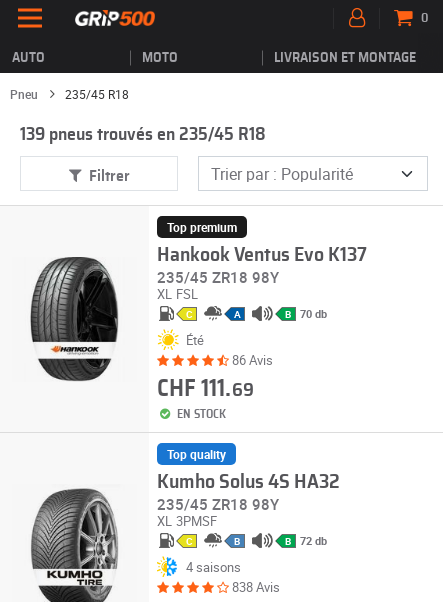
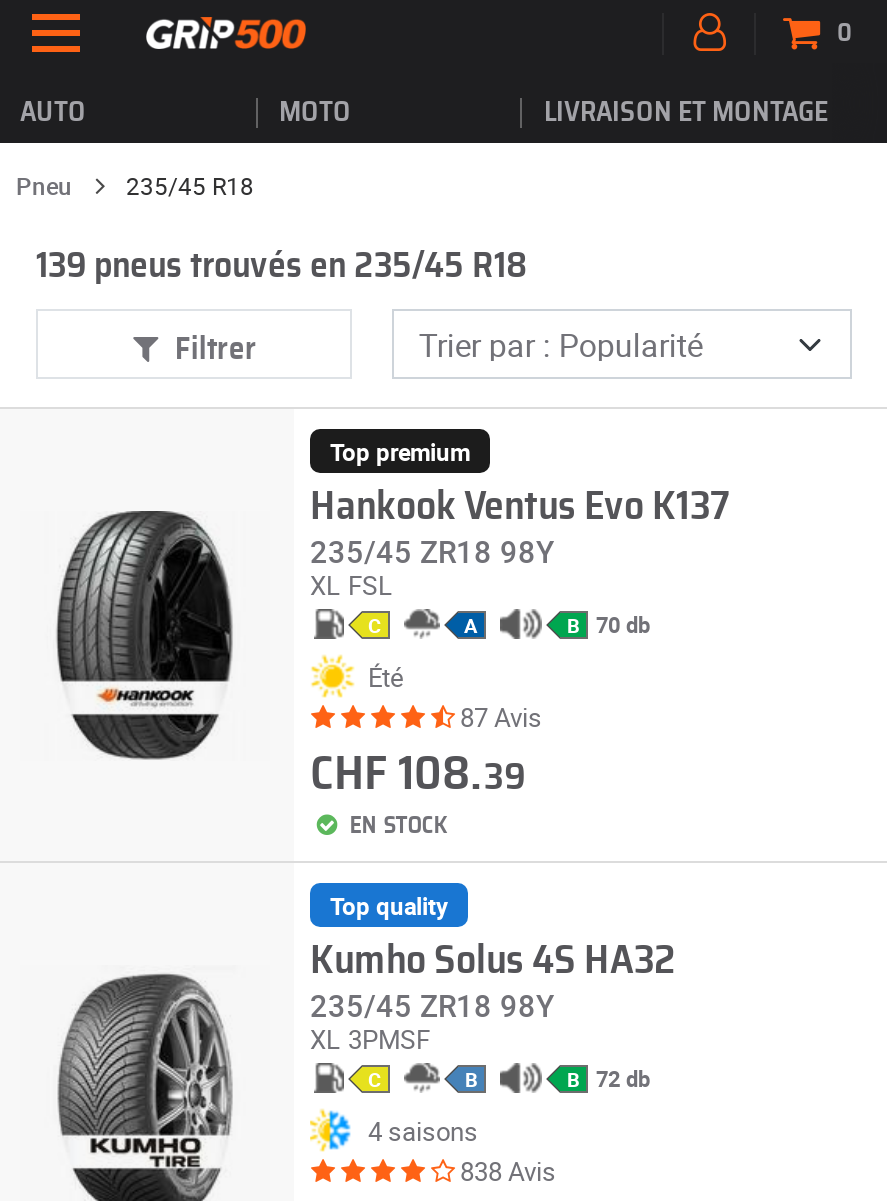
[232,351,273,369] 86 Avis -> [460,699,542,735] 87 Avis
[157,377,254,401] CHF 111.69 -> [310,751,526,799] CHF 108.39

